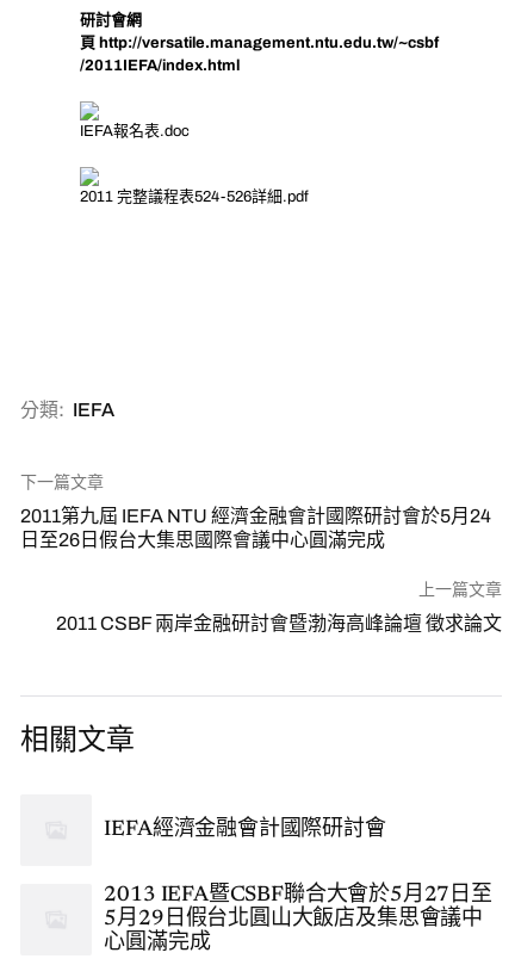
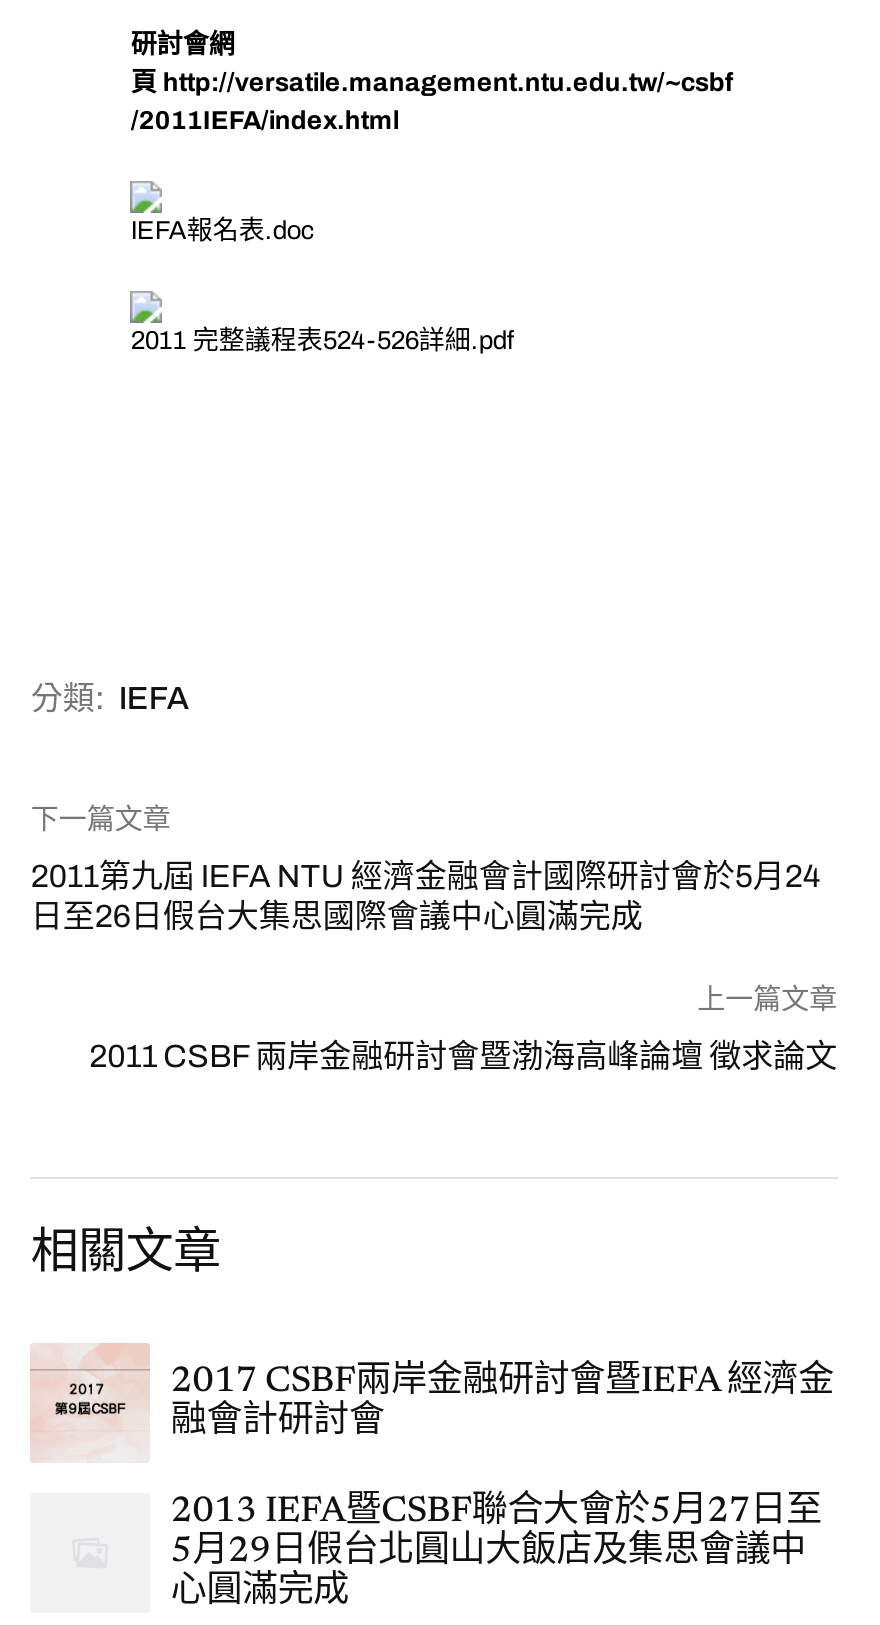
none -> [30,1343,150,1461] [image]
[104,819,386,841] IEFA經濟金融會計國際研討會 -> [171,1365,834,1441] 2017 CSBF兩岸金融研討會暨IEFA 經濟金 | 融會計研討會

